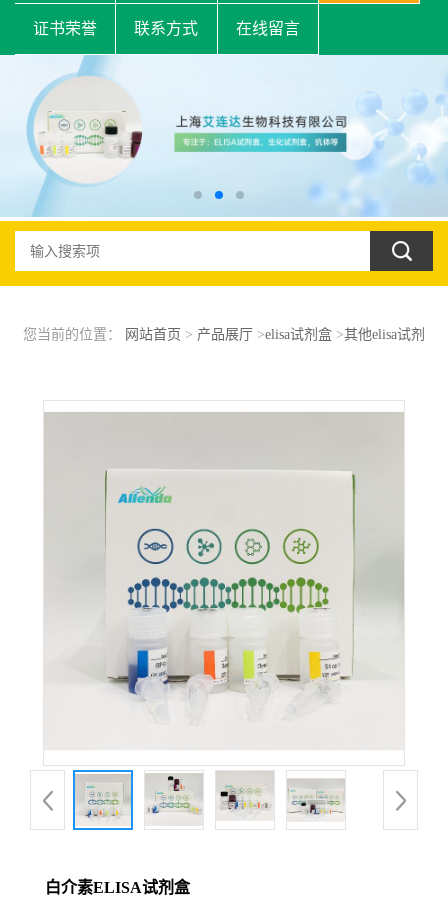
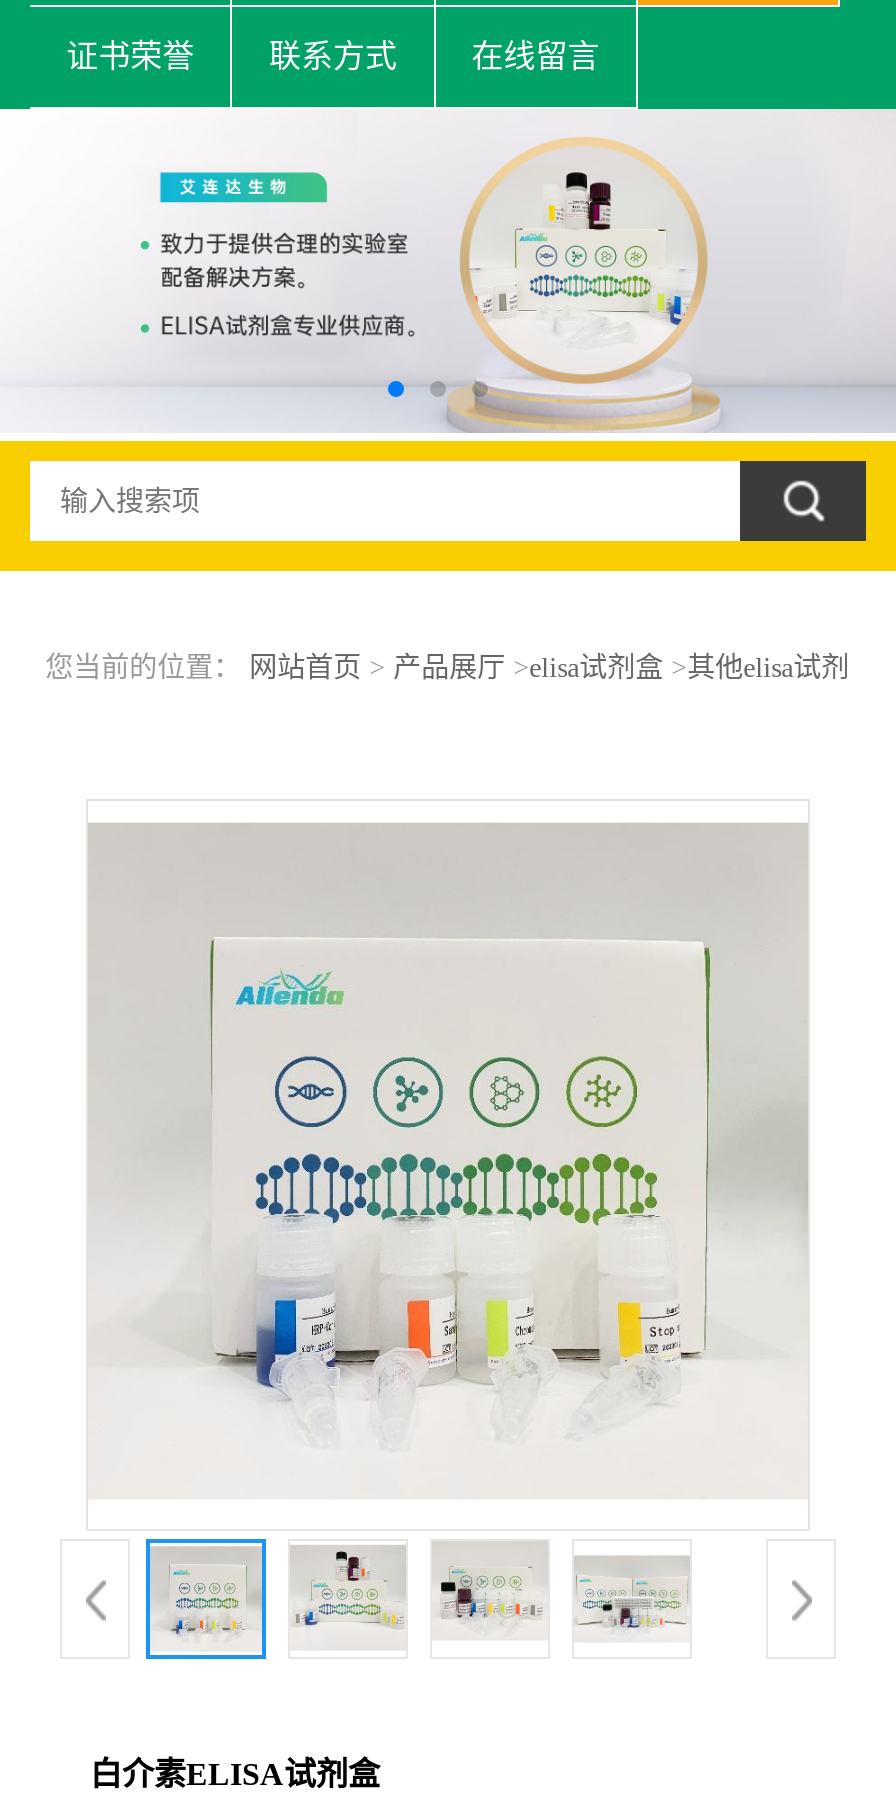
[3,55,445,217] [image] -> [6,109,890,431] [image]

